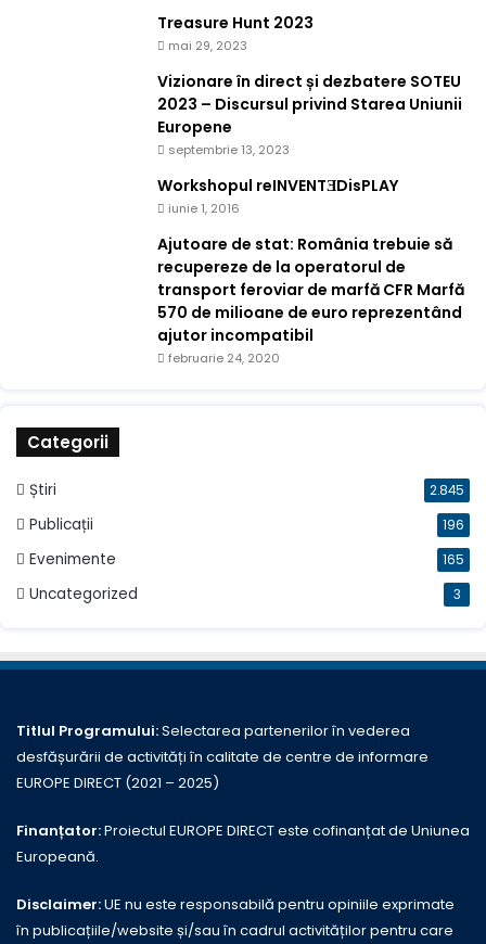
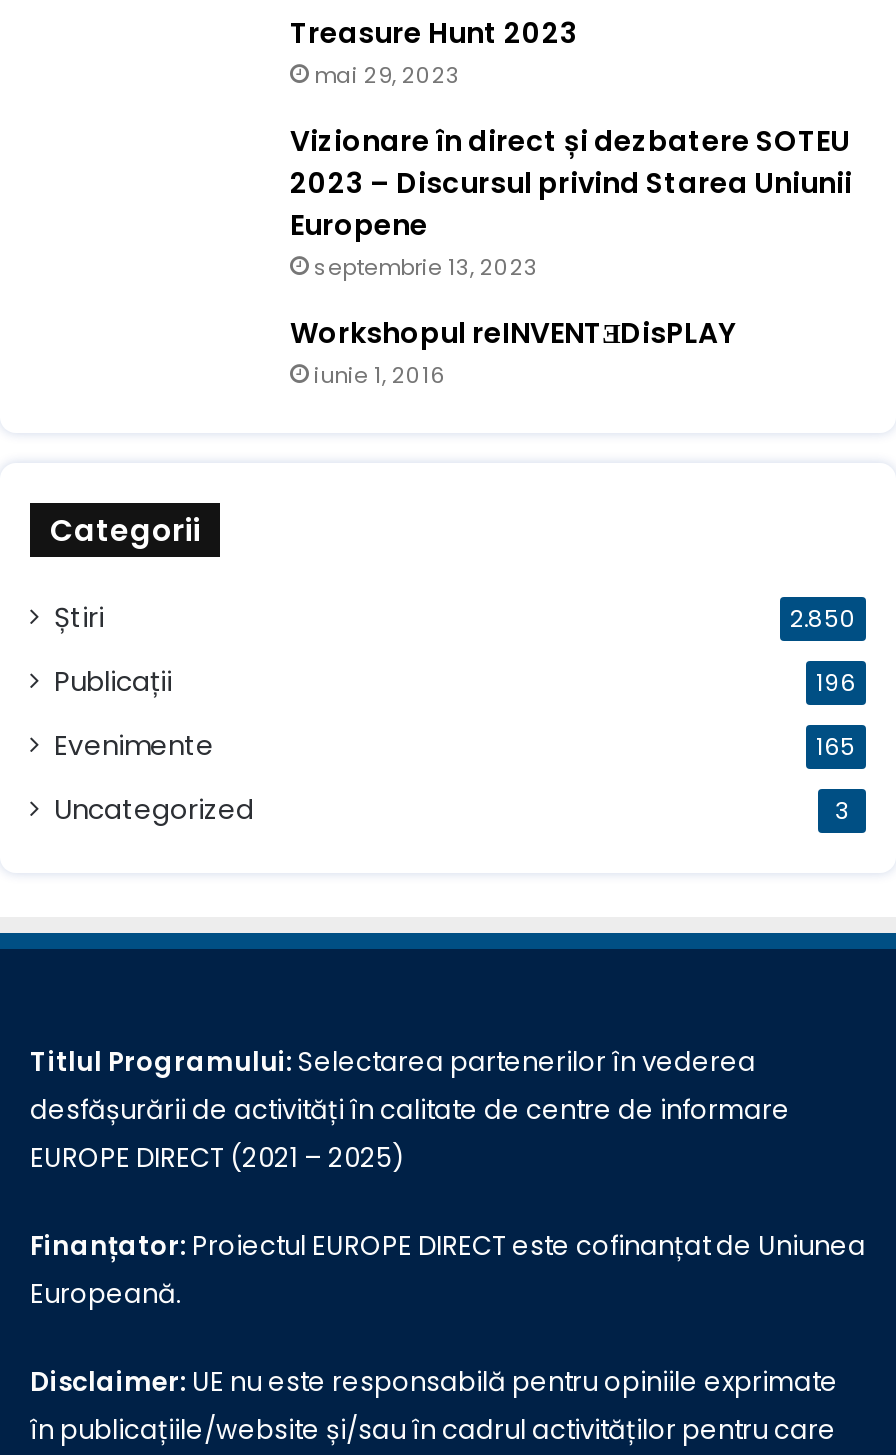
[157,233,464,367] Ajutoare de stat: România trebuie să | recupereze de la operatorul de | transport feroviar de marfă CFR Marfă | 570 de milioane de euro reprezentând | ajutor incompatibil | februarie 24, 2020 -> none
[430,482,464,499] 2.845 -> [790,603,856,635] 2.850

